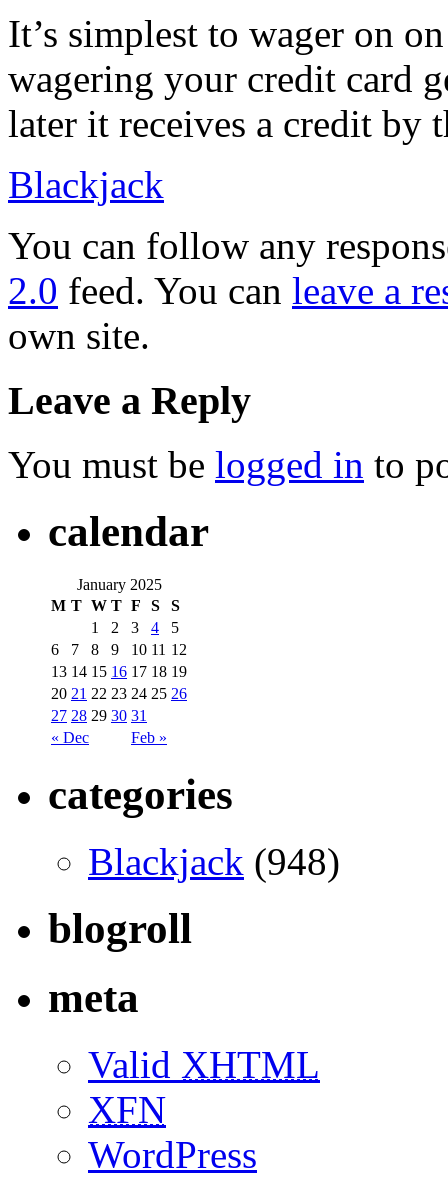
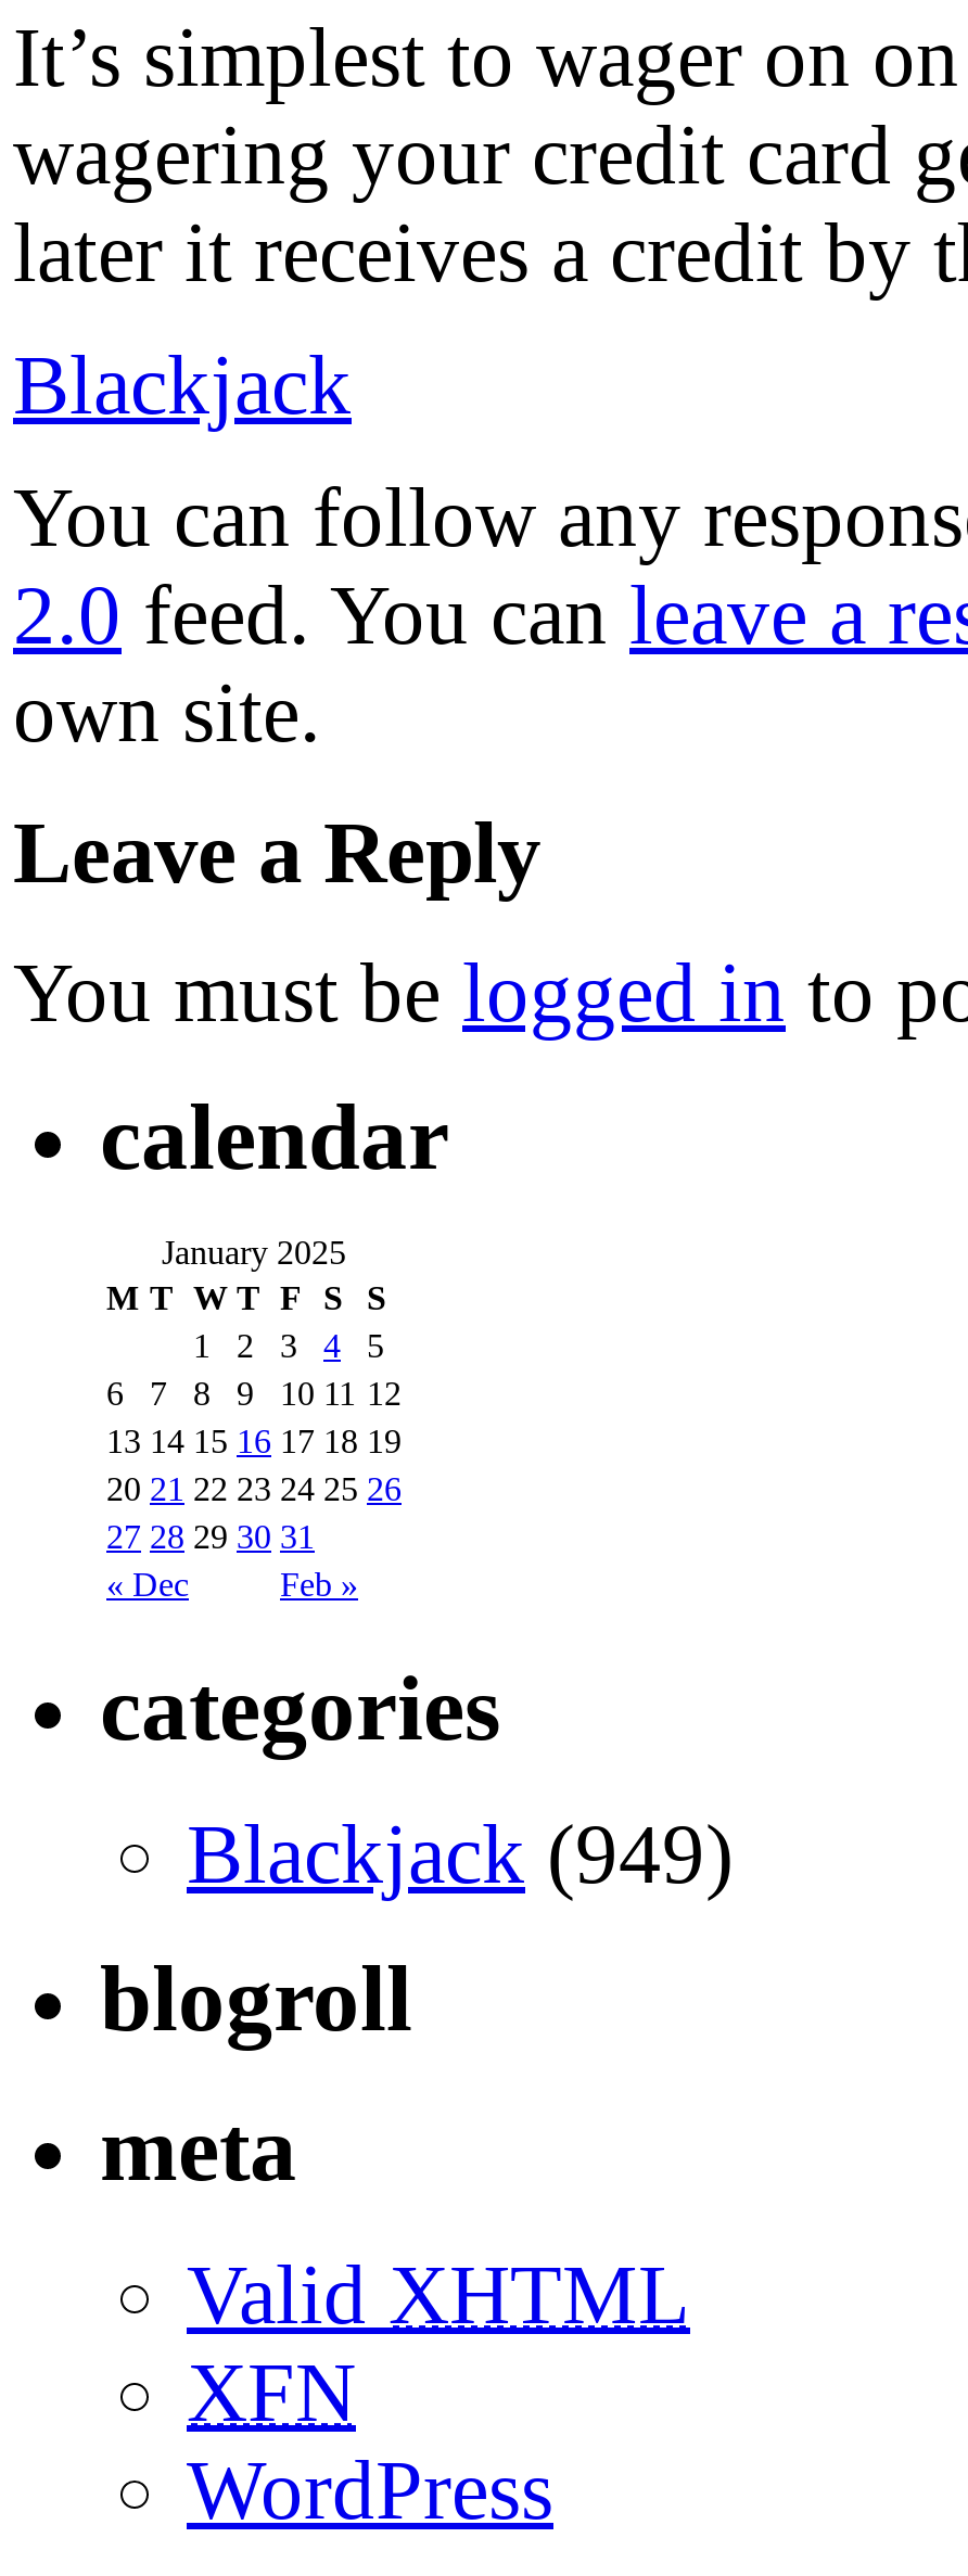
[88,840,340,883] Blackjack (948) -> [187,1806,734,1900] Blackjack (949)

